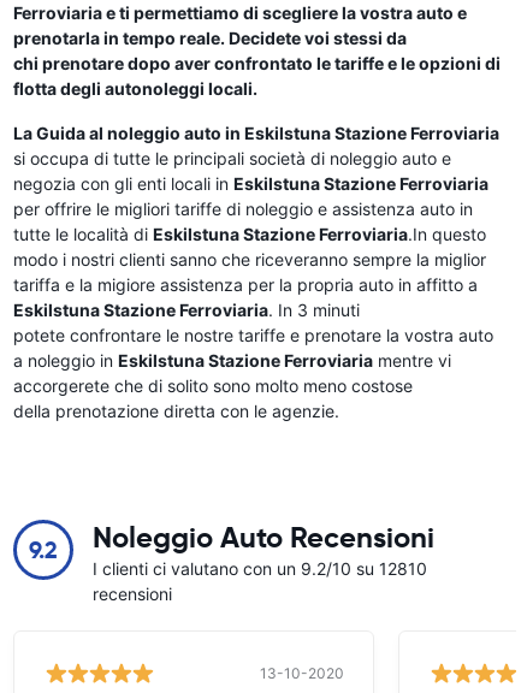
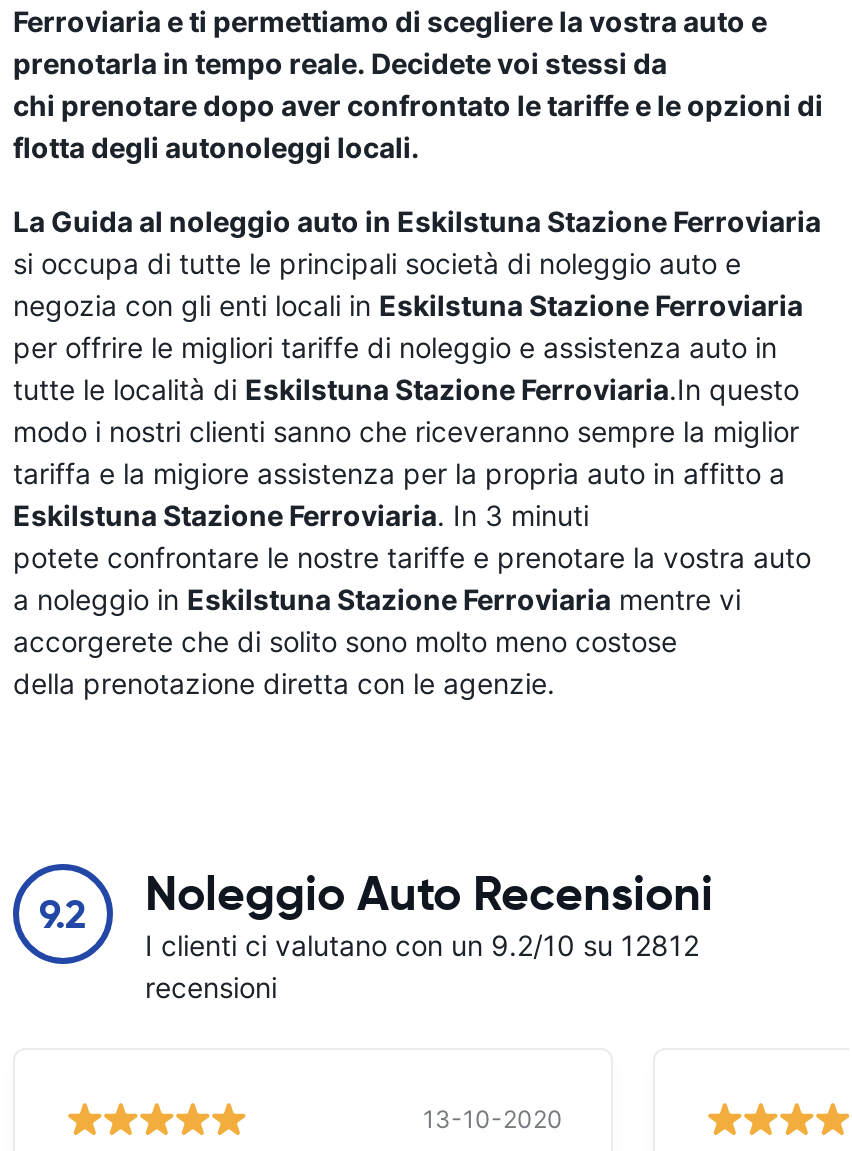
[93,558,427,579] I clienti ci valutano con un 9.2/10 su 12810 -> [145,928,699,962] I clienti ci valutano con un 9.2/10 su 12812

